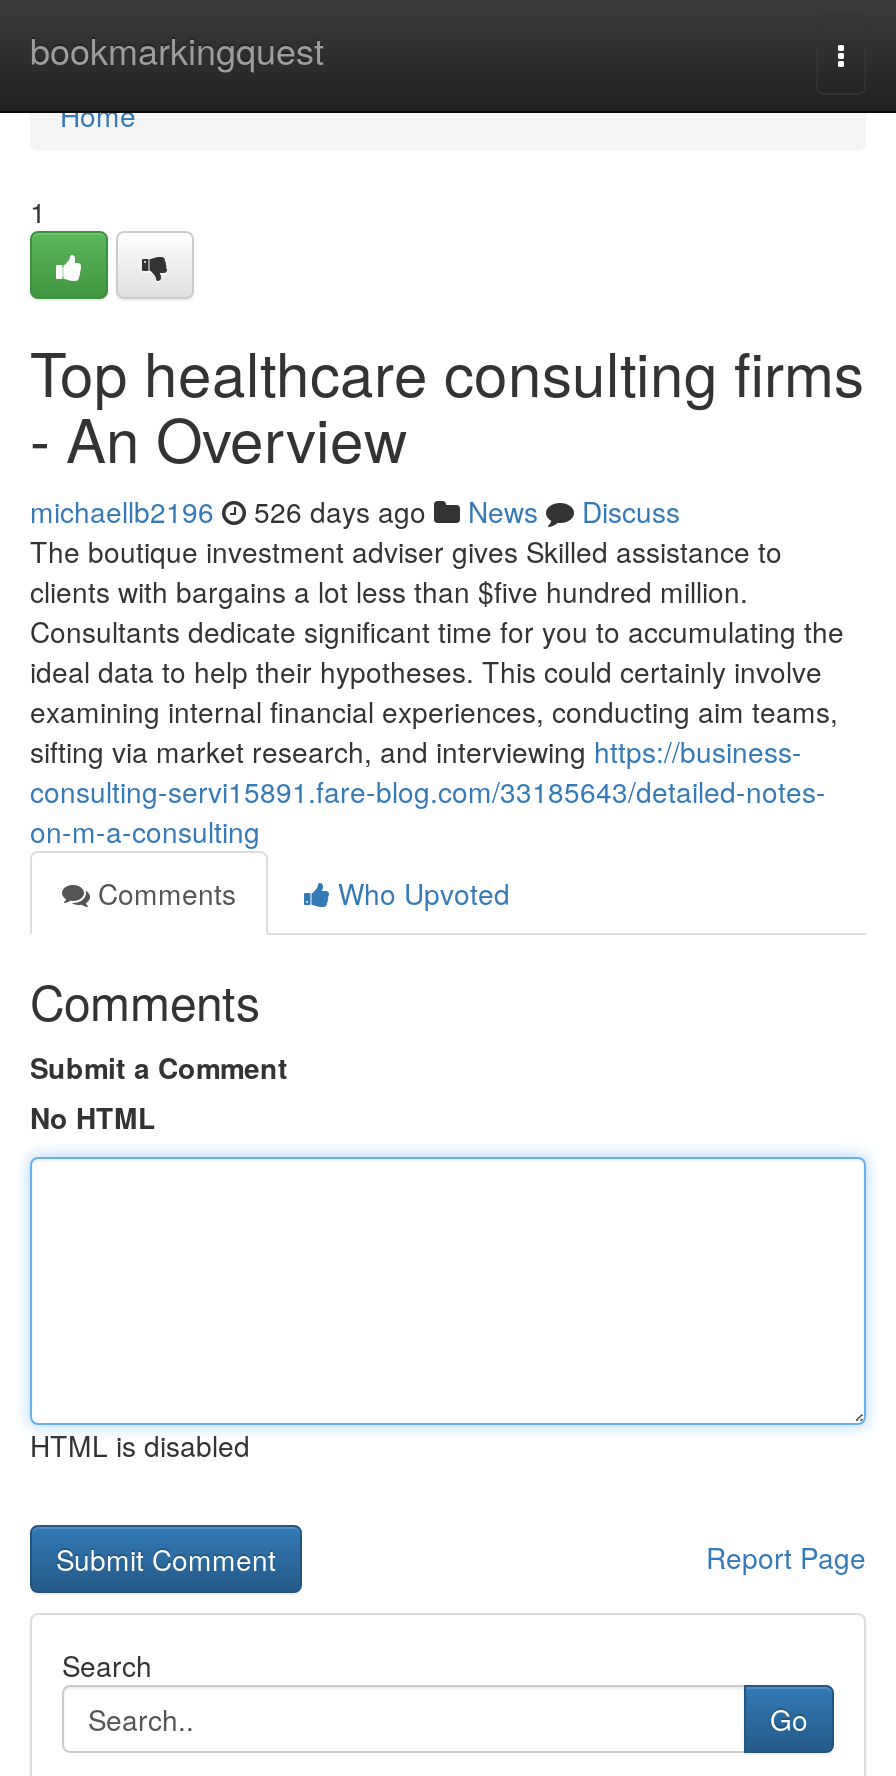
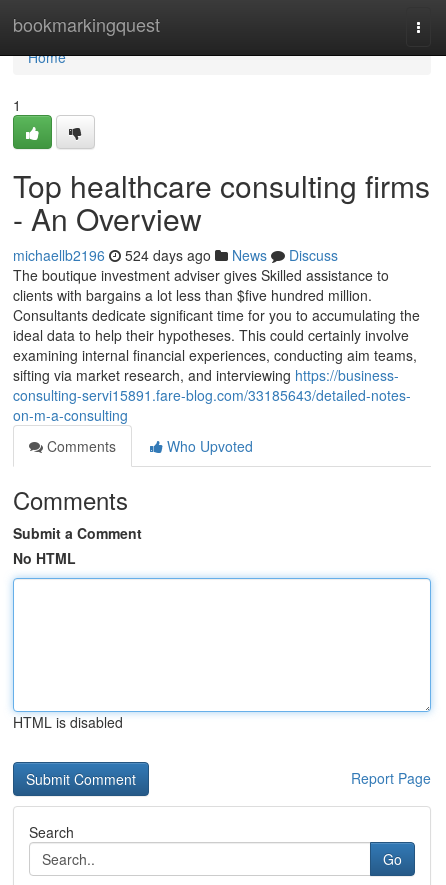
[30,491,680,531] michaellb2196 526 days ago News Discuss -> [13,245,338,265] michaellb2196 524 days ago News Discuss

